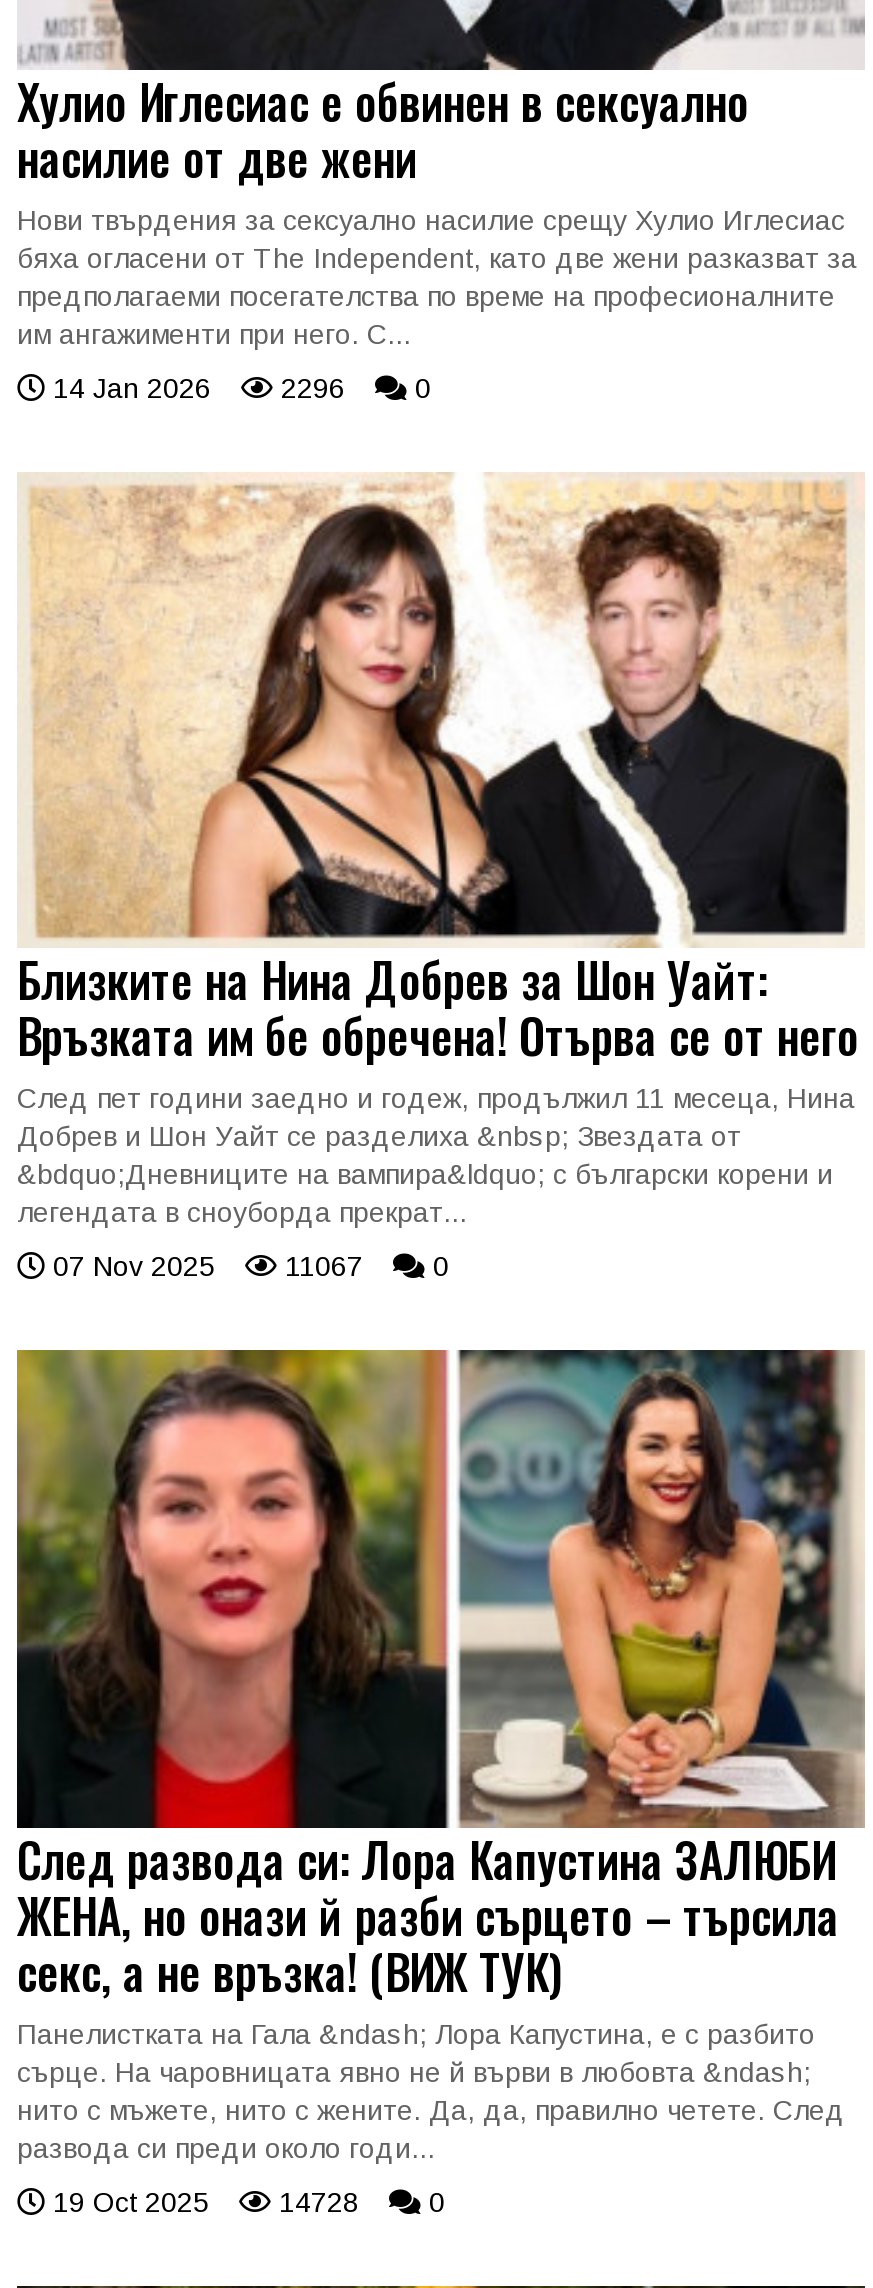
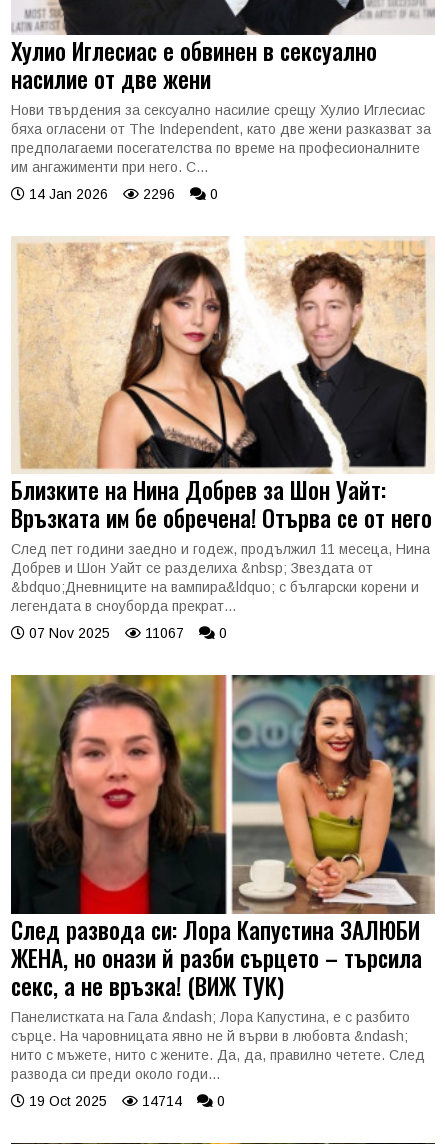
[45,2185,445,2217] 19 Oct 2025 14728 0 -> [25,1092,225,1108] 19 Oct 2025 14714 0

